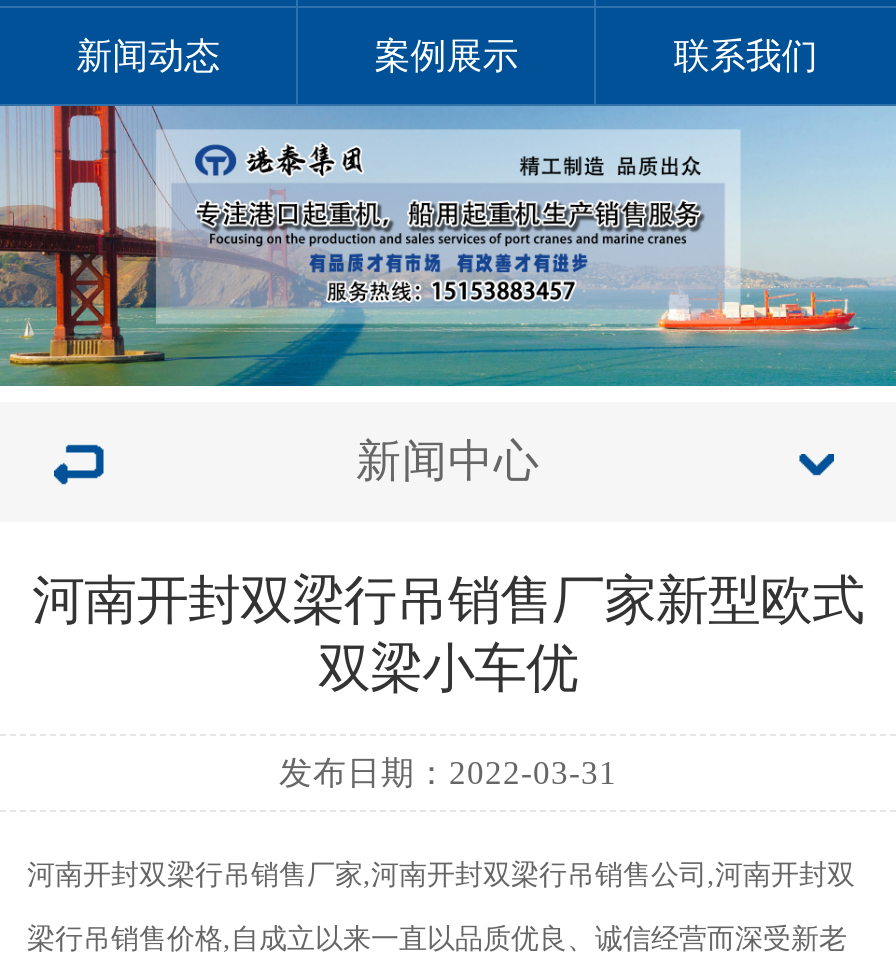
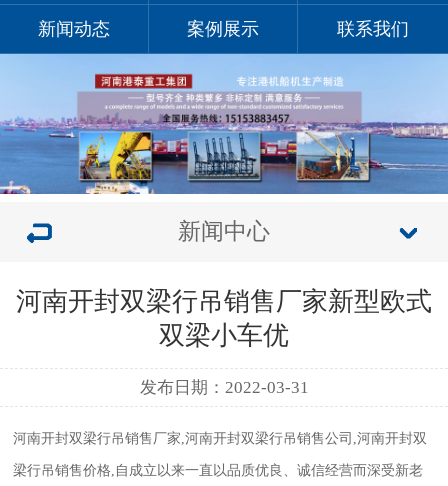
[6,104,890,388] [image] -> [3,53,445,195] [image]

